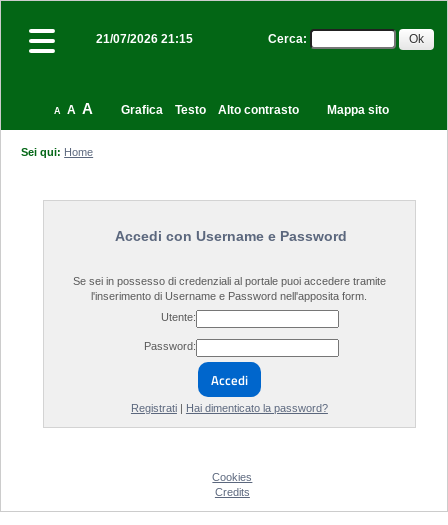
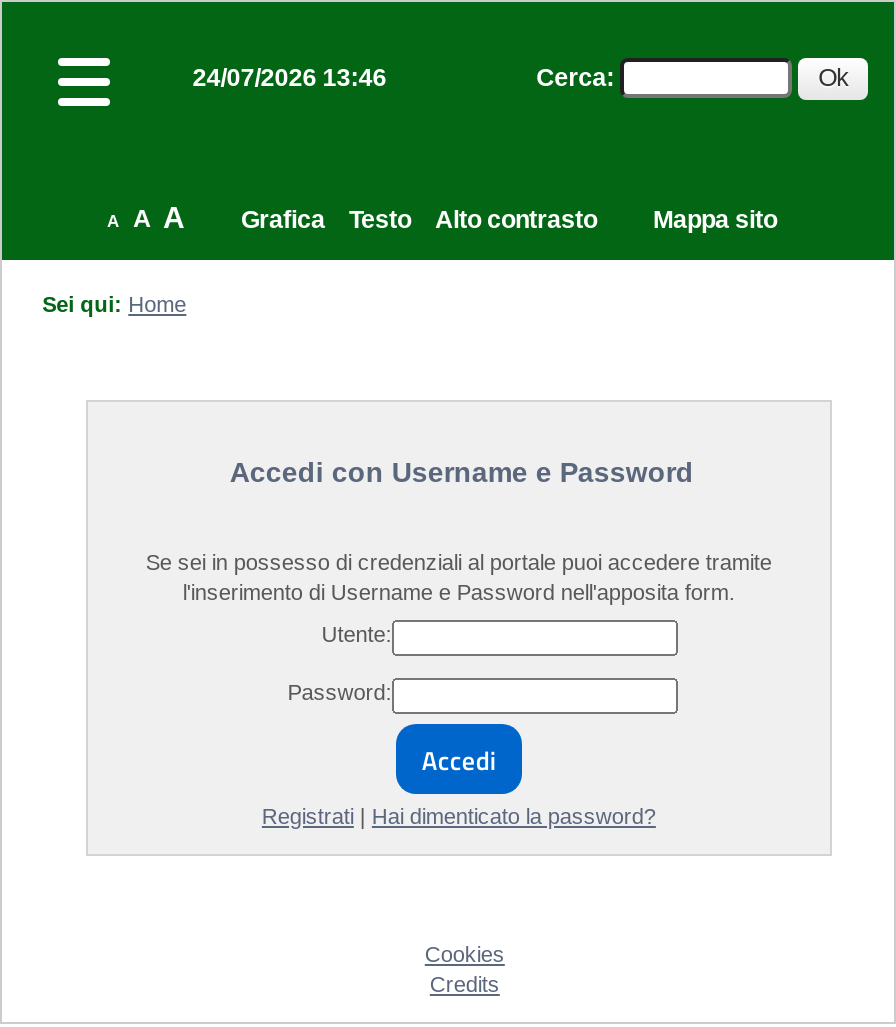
[96,32,193,46] 21/07/2026 21:15 -> [193,64,387,92] 24/07/2026 13:46

